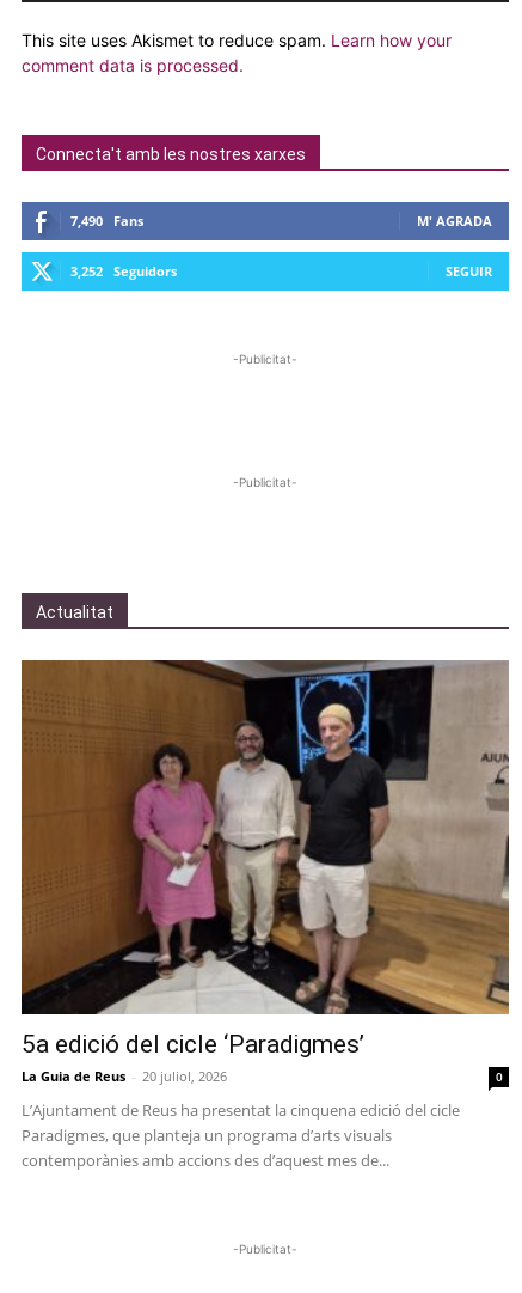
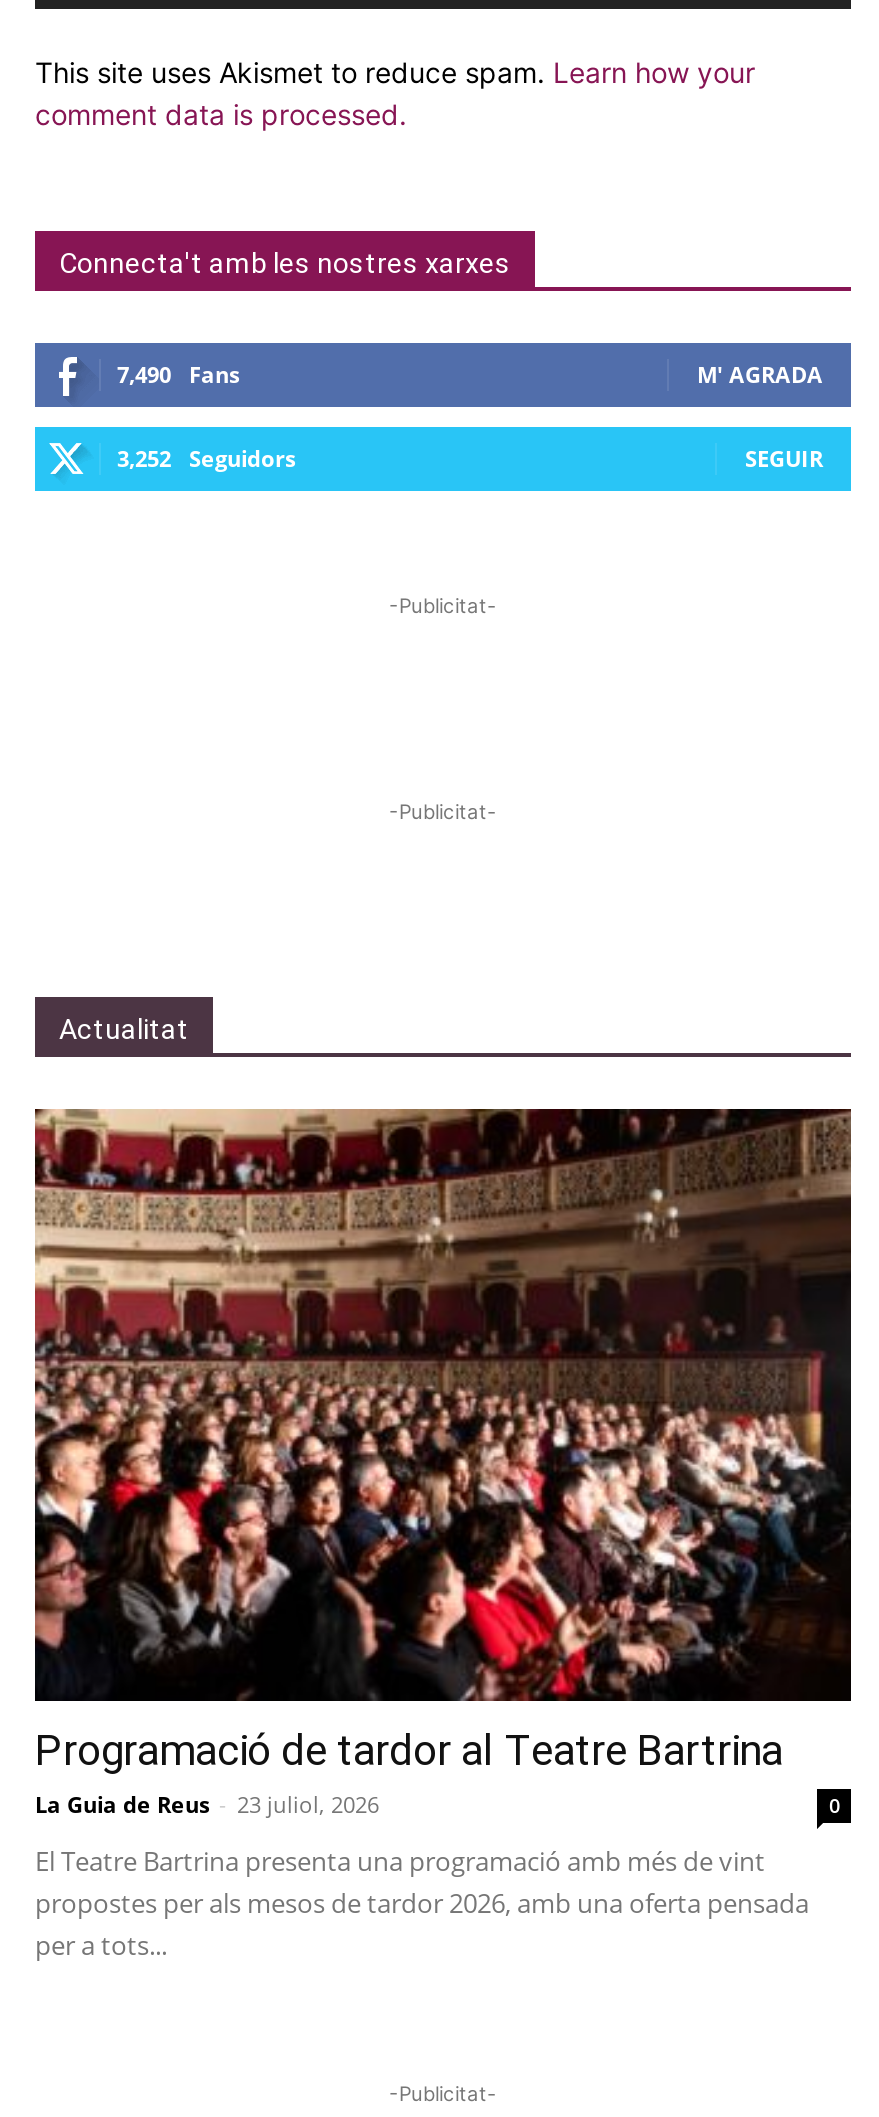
[20,659,510,1085] [image] | 5a edició del cicle ‘Paradigmes’ | La Guia de Reus - 20 juliol, 2026 -> [33,1109,853,1819] [image] | Programació de tardor al Teatre Bartrina | La Guia de Reus - 23 juliol, 2026
[22,1099,460,1171] L’Ajuntament de Reus ha presentat la cinquena edició del cicle | Paradigmes, que planteja un programa d’arts visuals | contemporànies amb accions des d’aquest mes de... -> [35,1843,809,1963] El Teatre Bartrina presenta una programació amb més de vint | propostes per als mesos de tardor 2026, amb una oferta pensada | per a tots...

